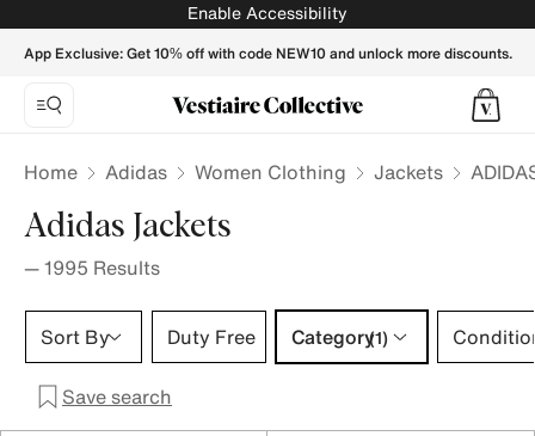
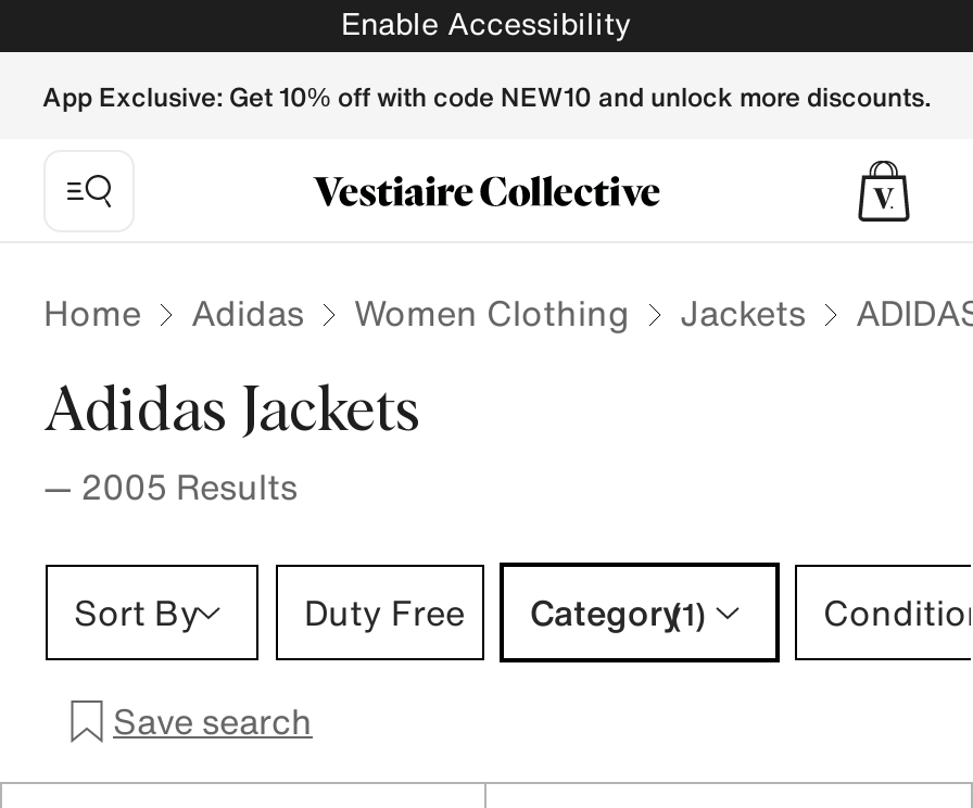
[24,253,160,282] — 1995 Results -> [43,460,298,513] — 2005 Results

